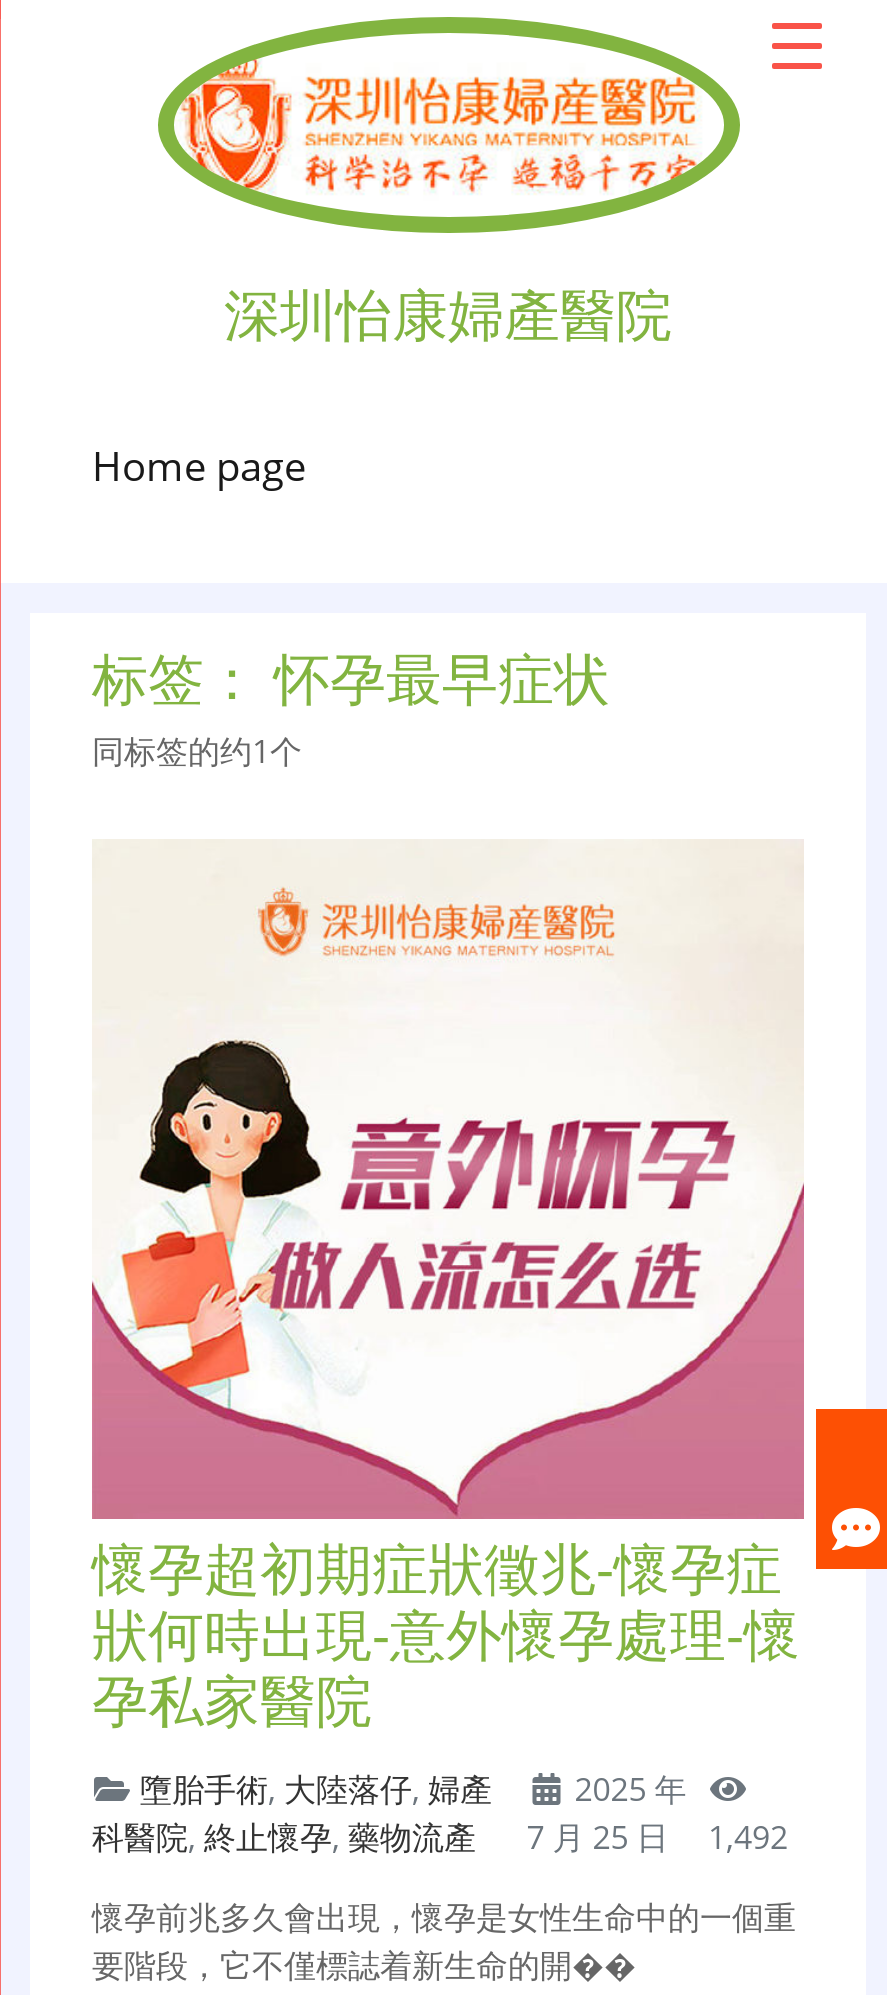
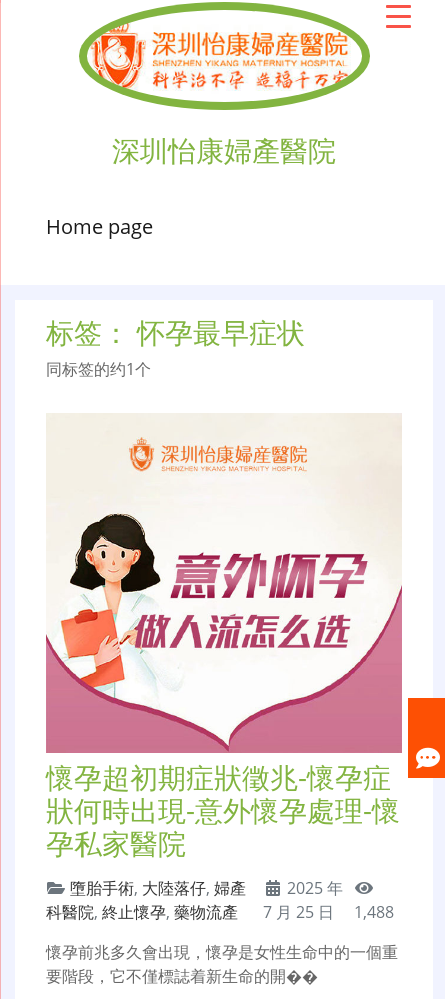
[92,1814,788,1858] 科醫院,終止懷孕,藥物流產 7 月 25 日 1,492 -> [46,901,394,923] 科醫院,終止懷孕,藥物流產 7 月 25 日 1,488

